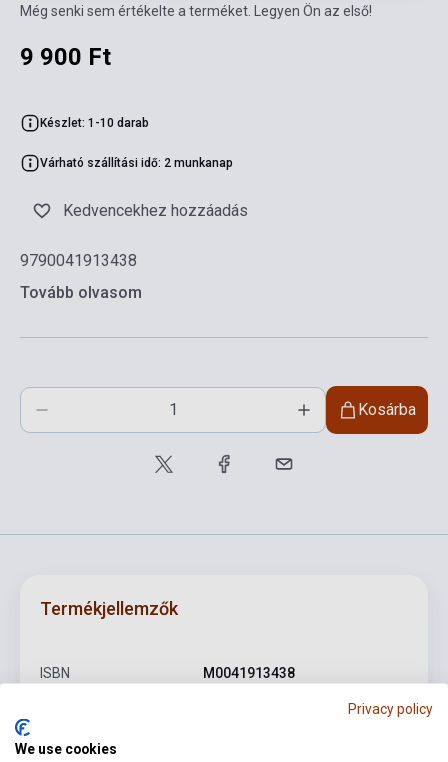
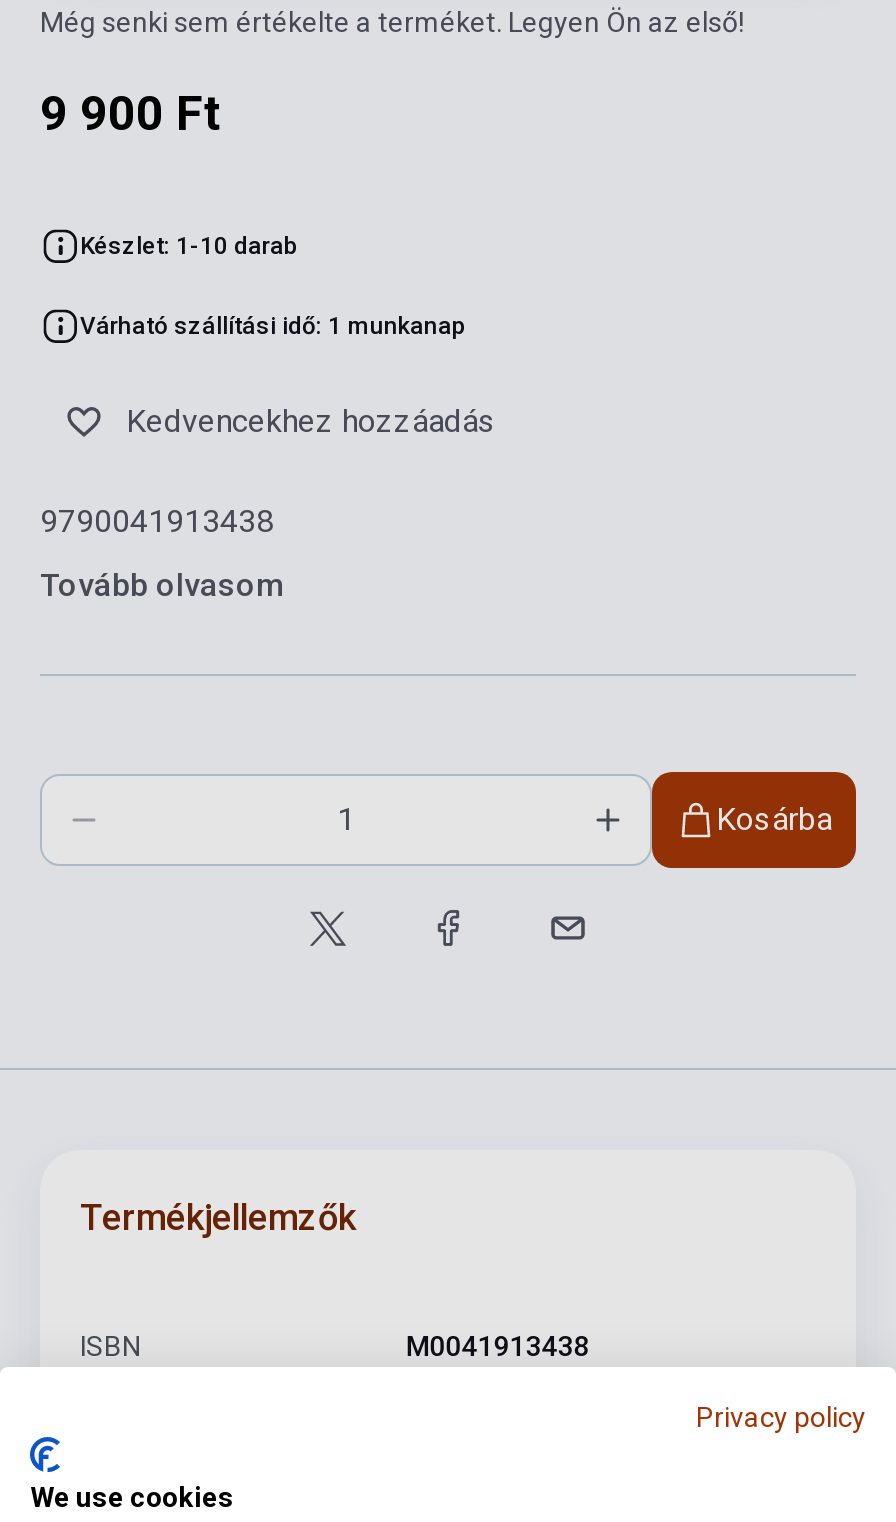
[40,156,233,170] Várható szállítási idő: 2 munkanap -> [80,311,466,339] Várható szállítási idő: 1 munkanap

